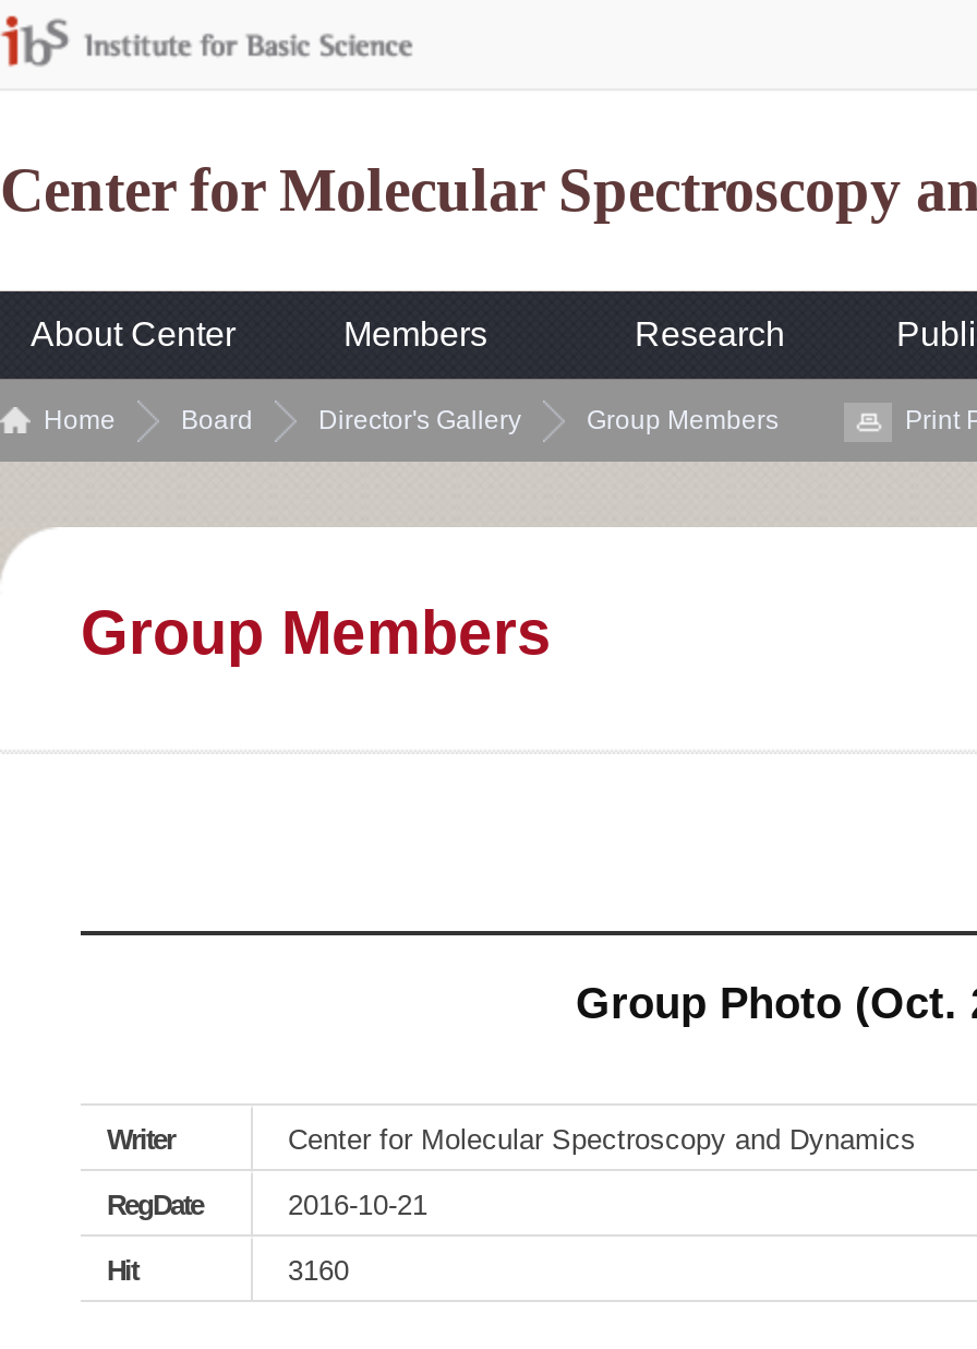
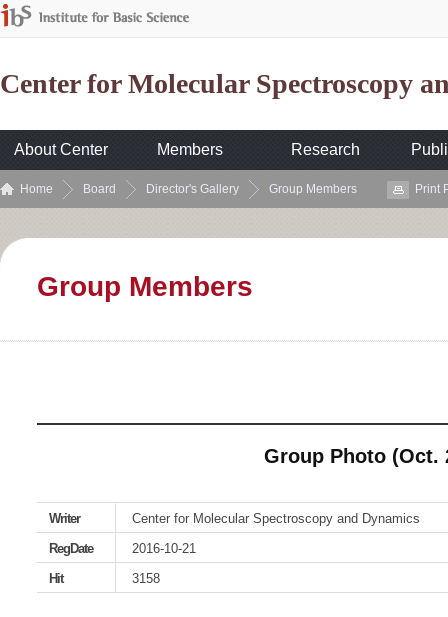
[288,1254,349,1287] 3160 -> [132,571,160,586] 3158

